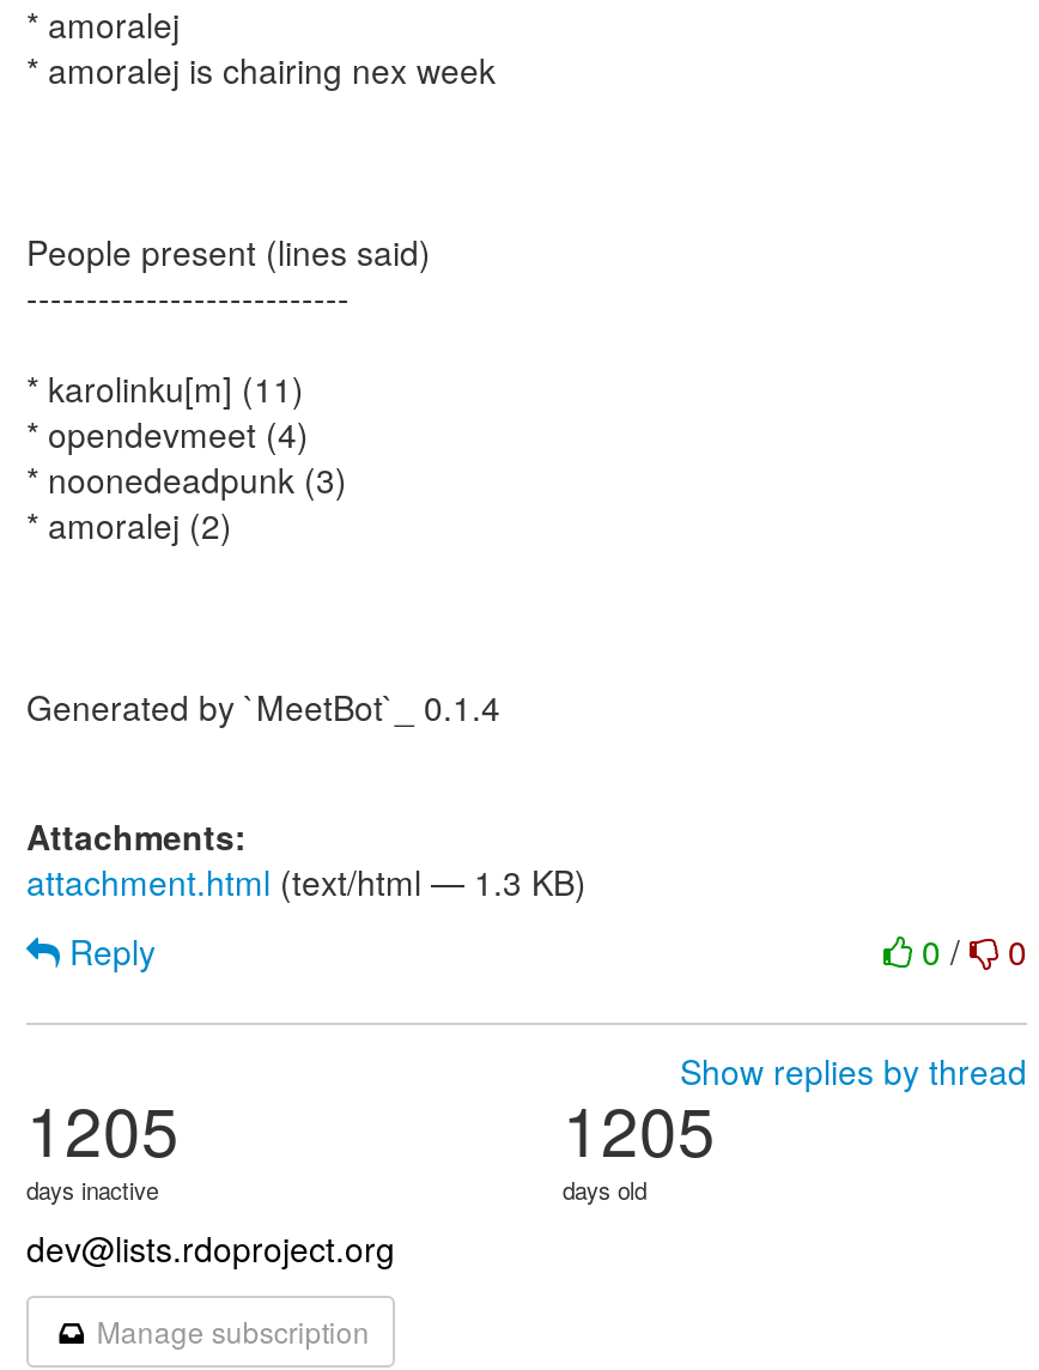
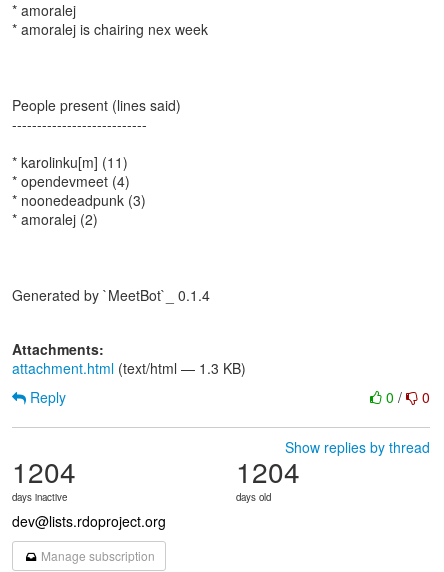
[26,1080,180,1176] 1205 -> [12,451,76,491] 1204
[563,1080,716,1176] 1205 -> [236,451,300,491] 1204

